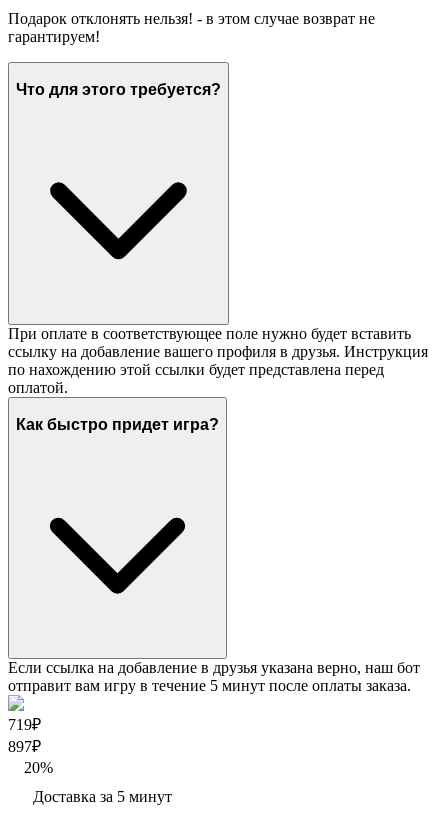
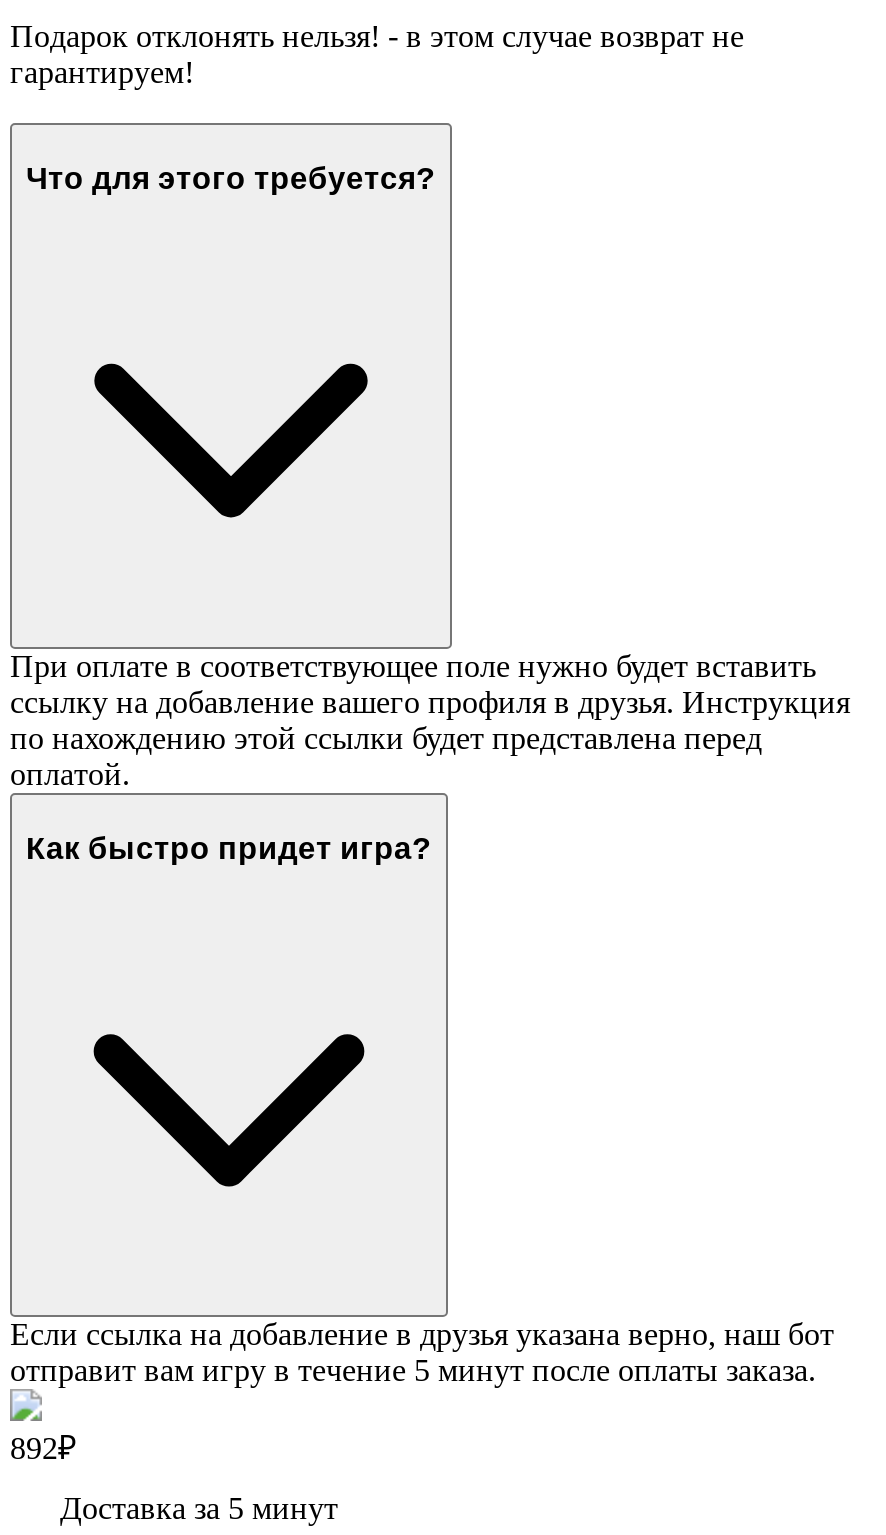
[8,716,53,776] 719₽ | 897₽ | 20% -> [10,1430,76,1464] 892₽

